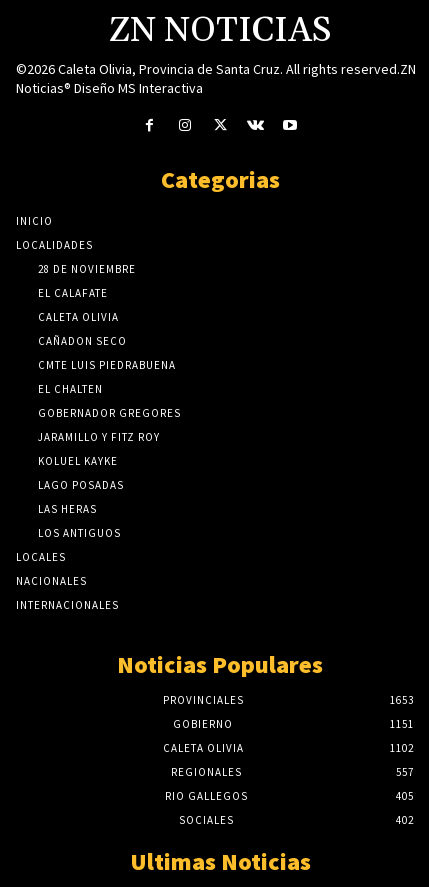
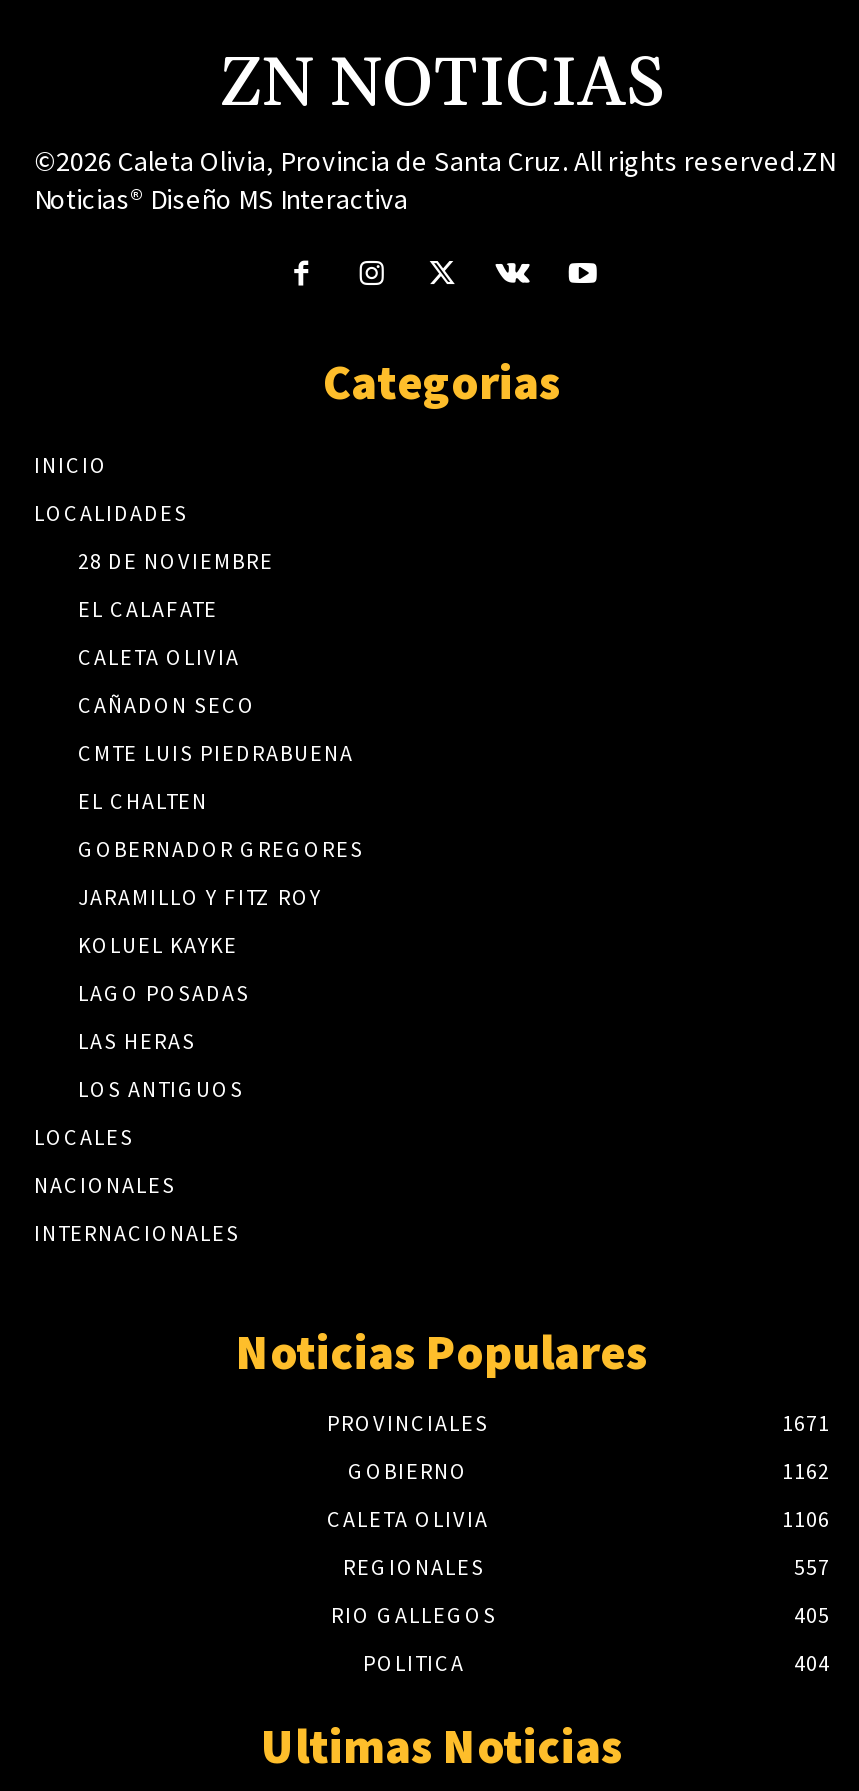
[390,693,414,707] 1653 -> [782,1409,830,1437] 1671
[390,717,414,731] 1151 -> [782,1457,830,1485] 1162
[390,741,414,755] 1102 -> [782,1505,830,1533] 1106
[178,813,414,827] SOCIALES | 402 -> [363,1649,830,1677] POLITICA | 404

